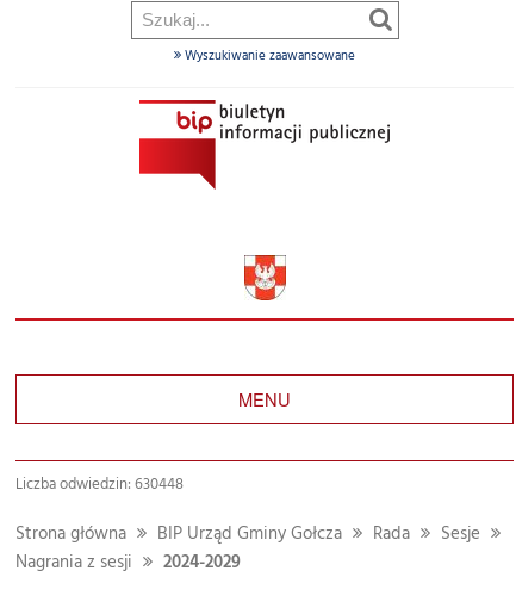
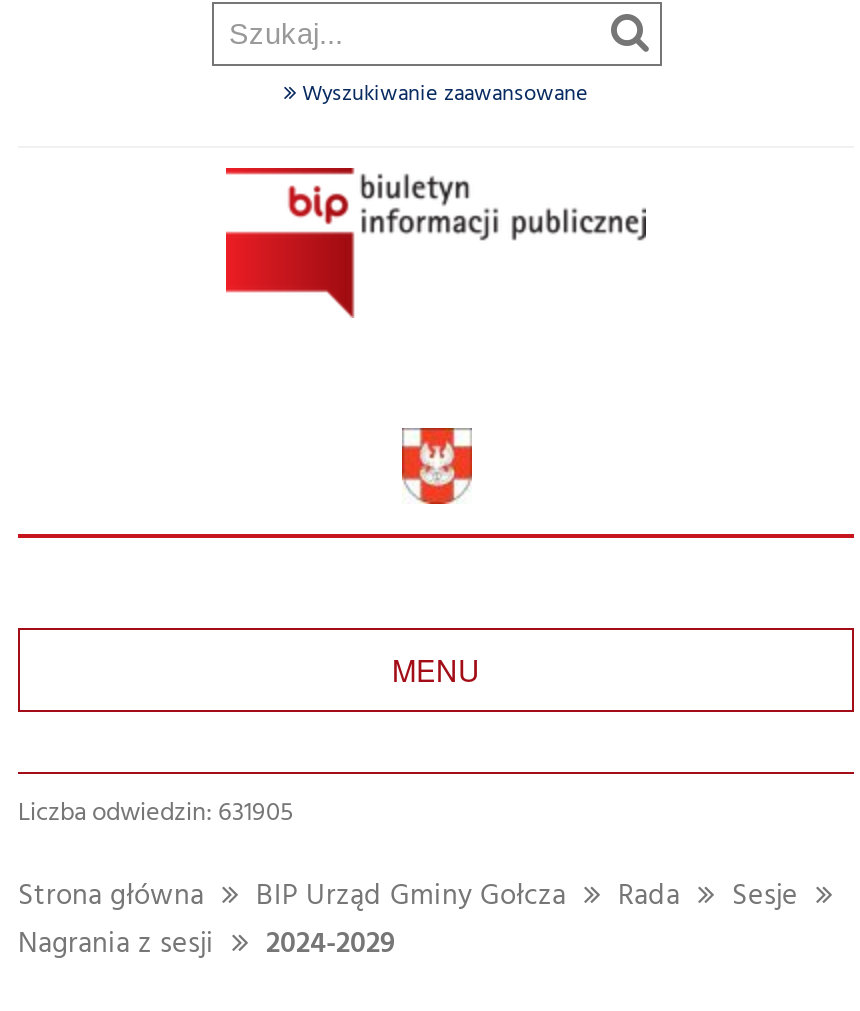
[15,472,184,497] Liczba odwiedzin: 630448 -> [18,792,294,834] Liczba odwiedzin: 631905

